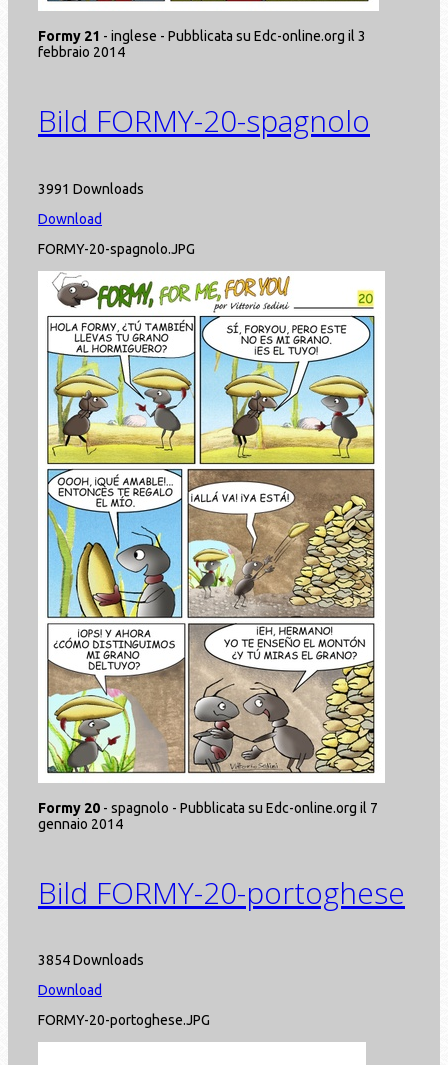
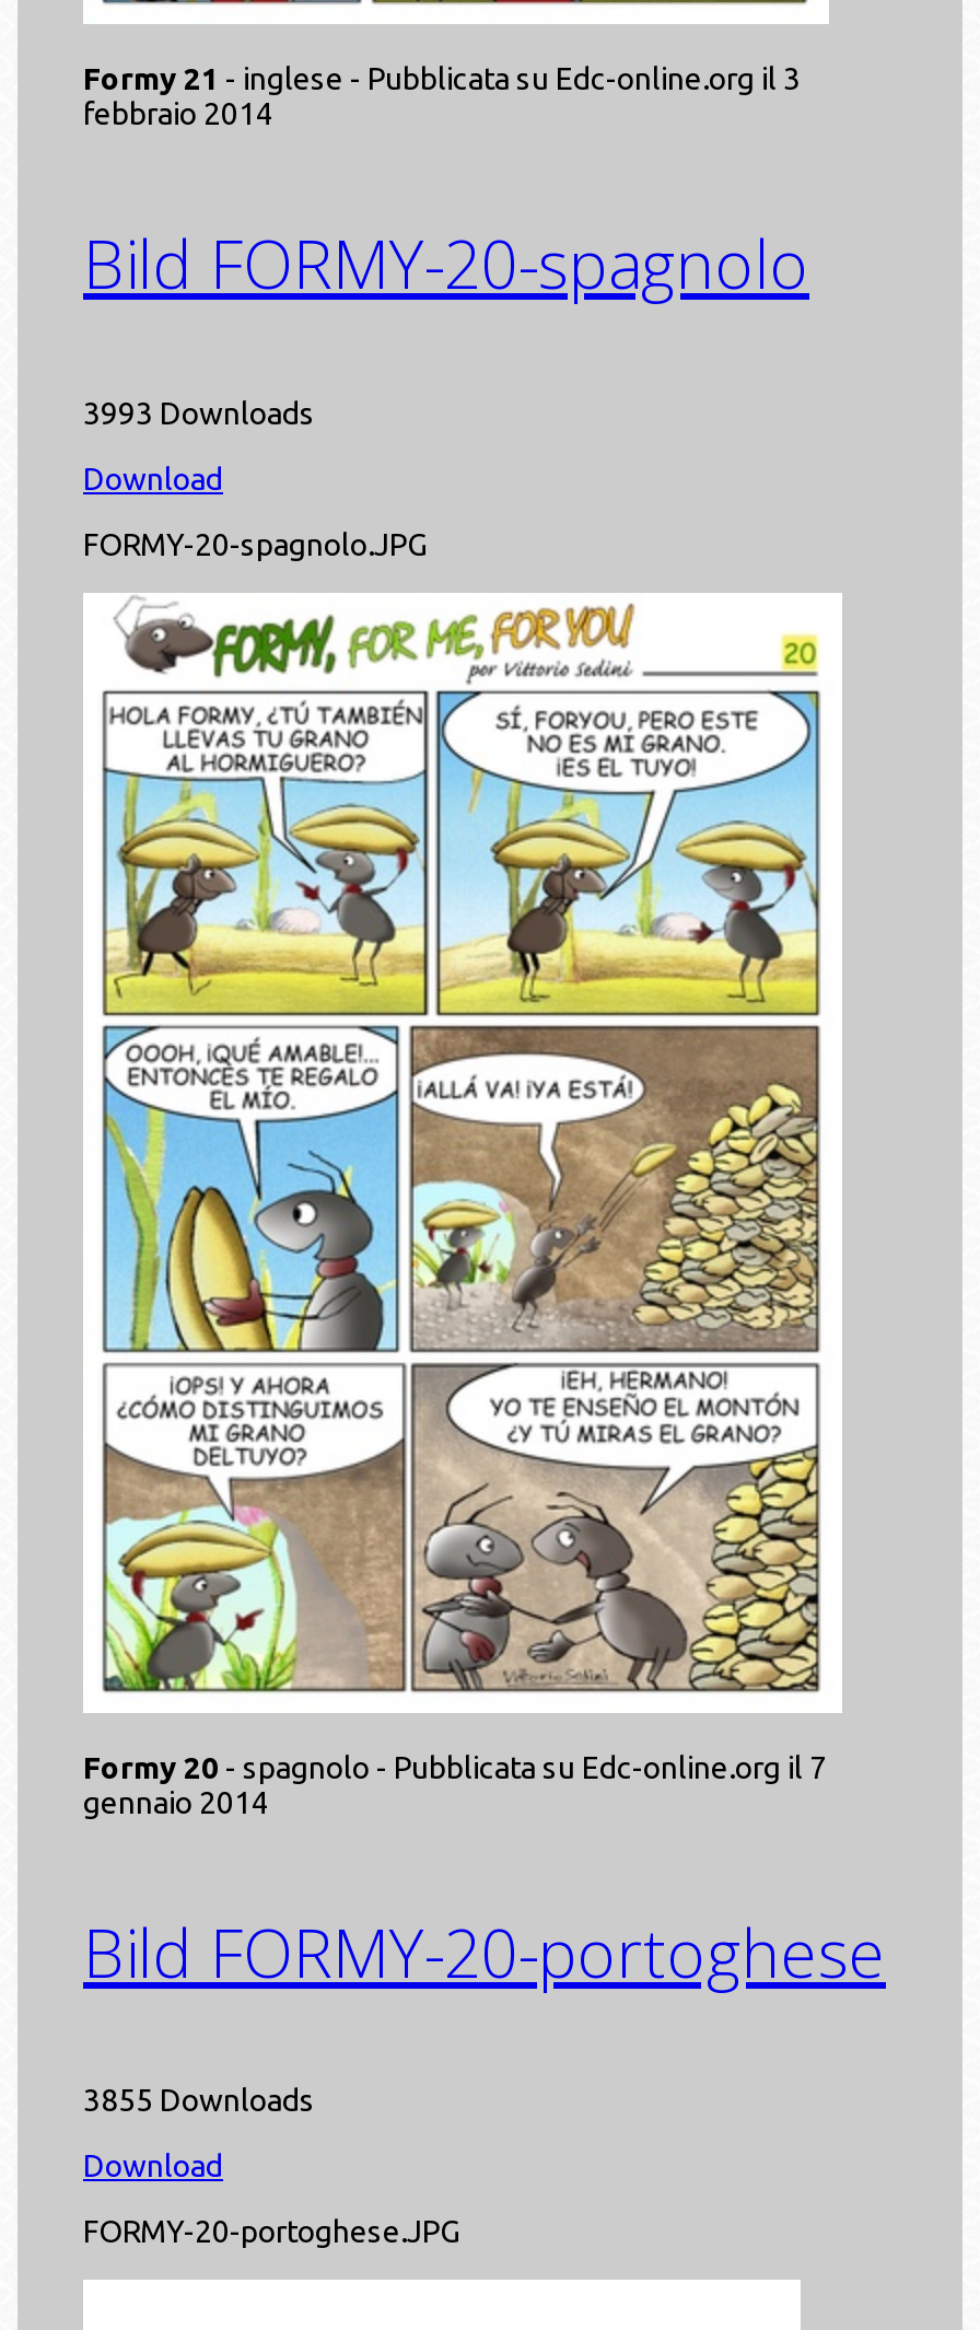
[38,181,144,197] 3991 Downloads -> [83,395,315,430] 3993 Downloads
[38,952,144,968] 3854 Downloads -> [83,2084,315,2119] 3855 Downloads

